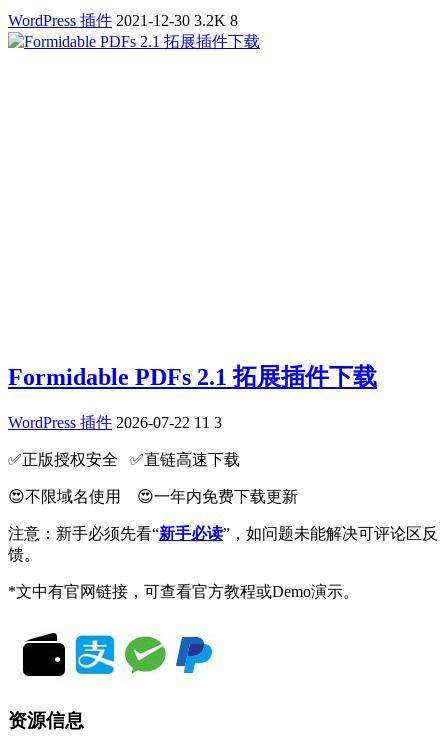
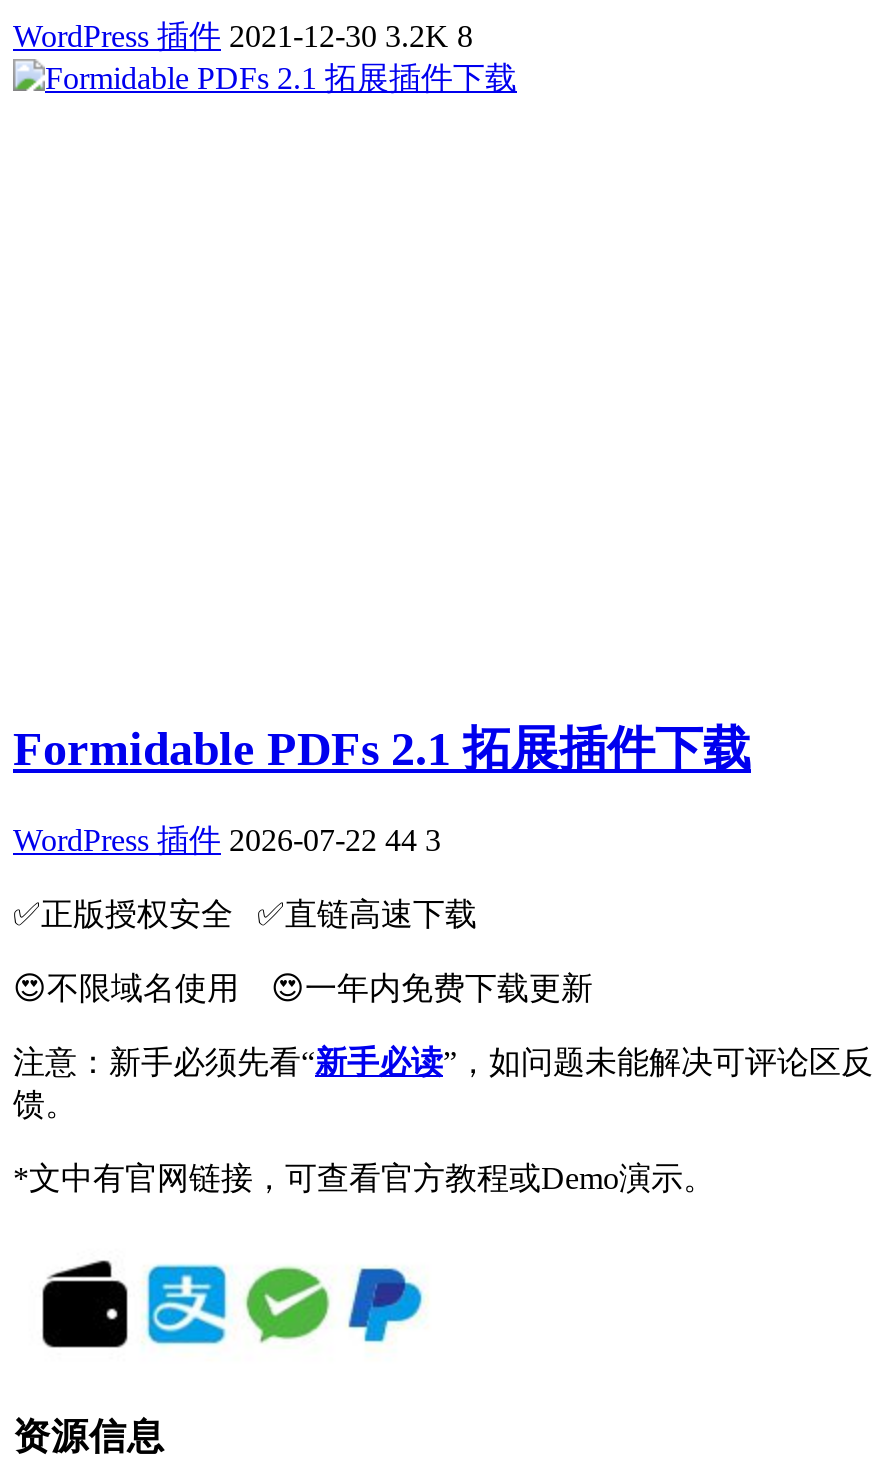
[8,414,222,431] WordPress 插件 2026-07-22 11 3 -> [13,823,441,857] WordPress 插件 2026-07-22 44 3

